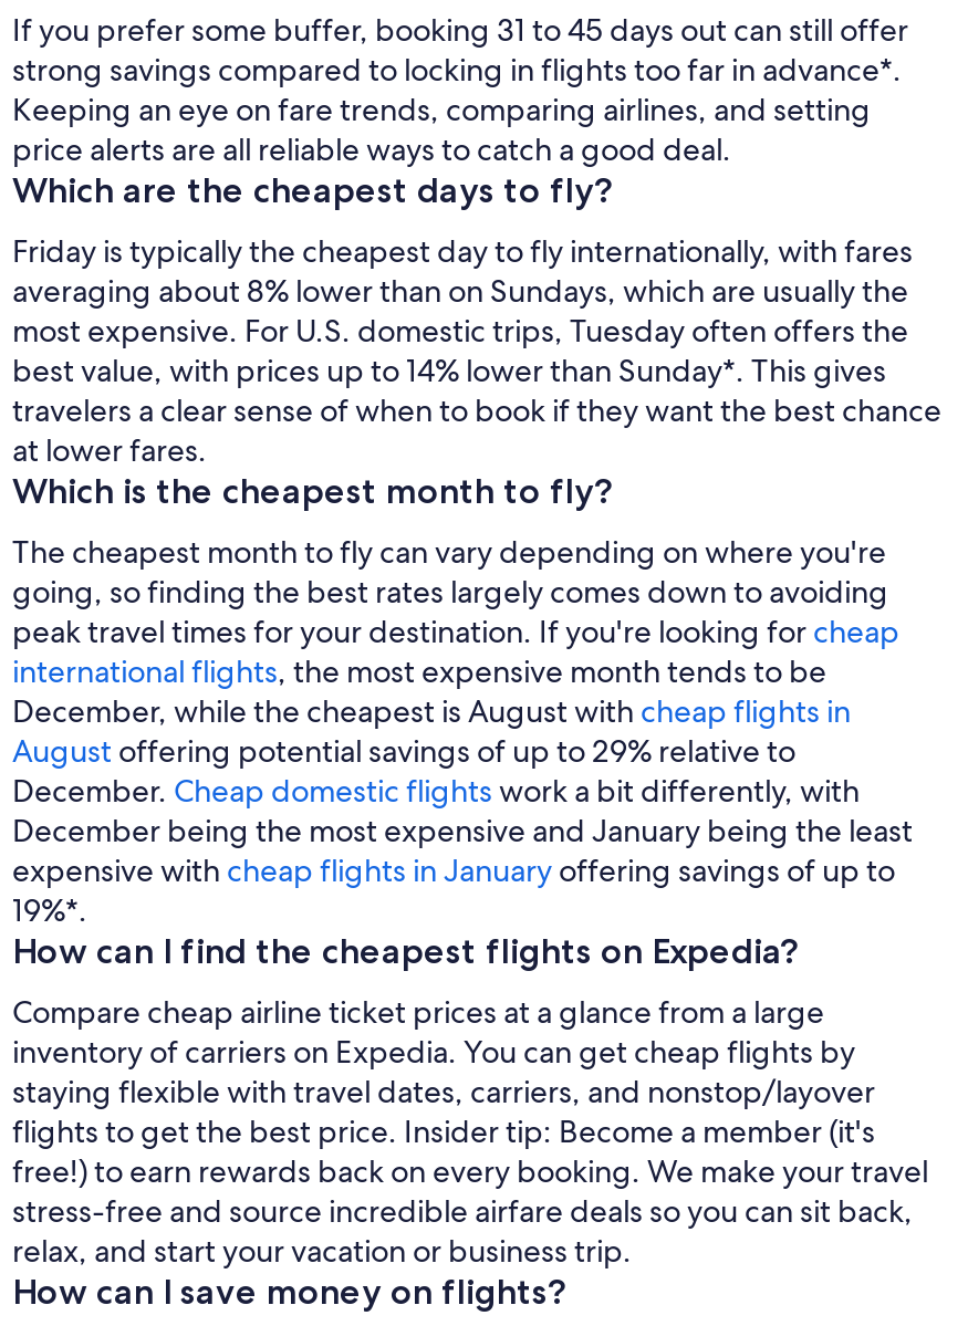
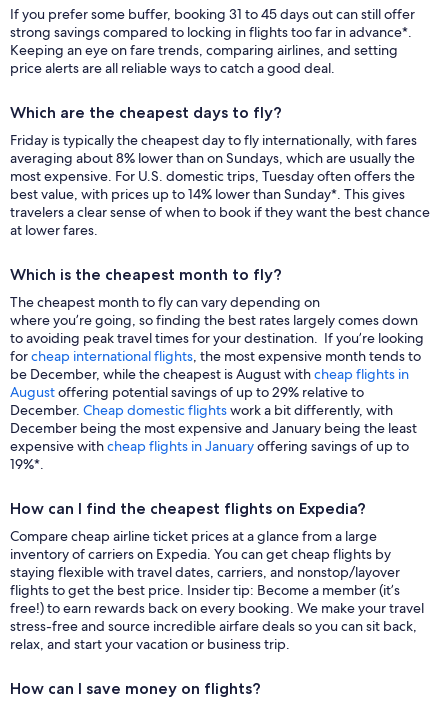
[12,532,899,731] The cheapest month to fly can vary depending on where you're | going, so finding the best rates largely comes down to avoiding | peak travel times for your destination. If you're looking for cheap | international flights, the most expensive month tends to be | December, while the cheapest is August with cheap flights in -> [10,293,424,383] The cheapest month to fly can vary depending on | where you’re going, so finding the best rates largely comes down | to avoiding peak travel times for your destination. Ifyou’re looking | for cheap international flights, the most expensive month tends to | be December, while the cheapest is August with cheap flights in
[12,1111,875,1151] flights to get the best price. Insider tip: Become a member (it's -> [10,581,400,599] flights to get the best price. Insider tip: Become a member (it’s

